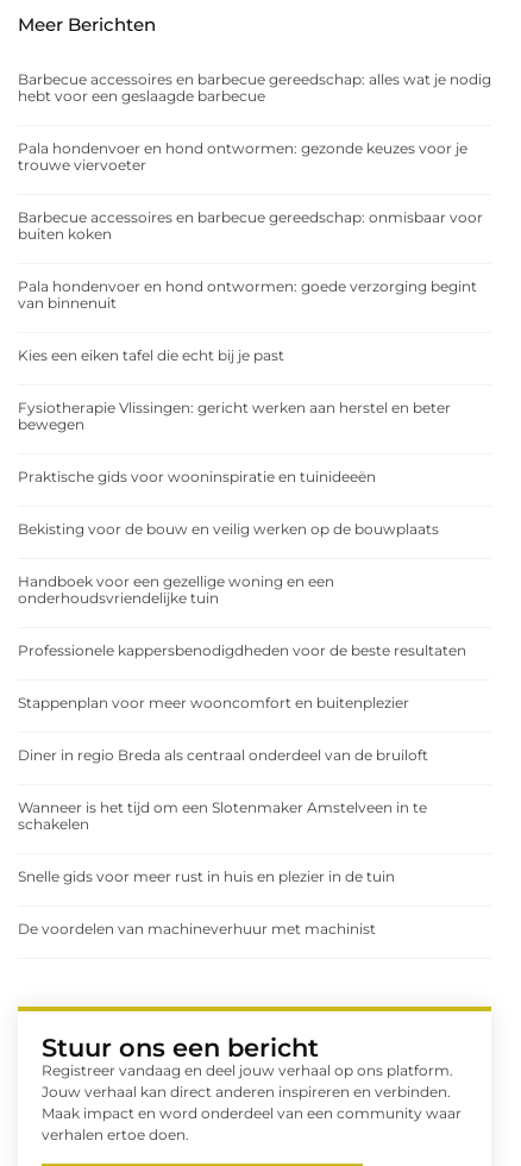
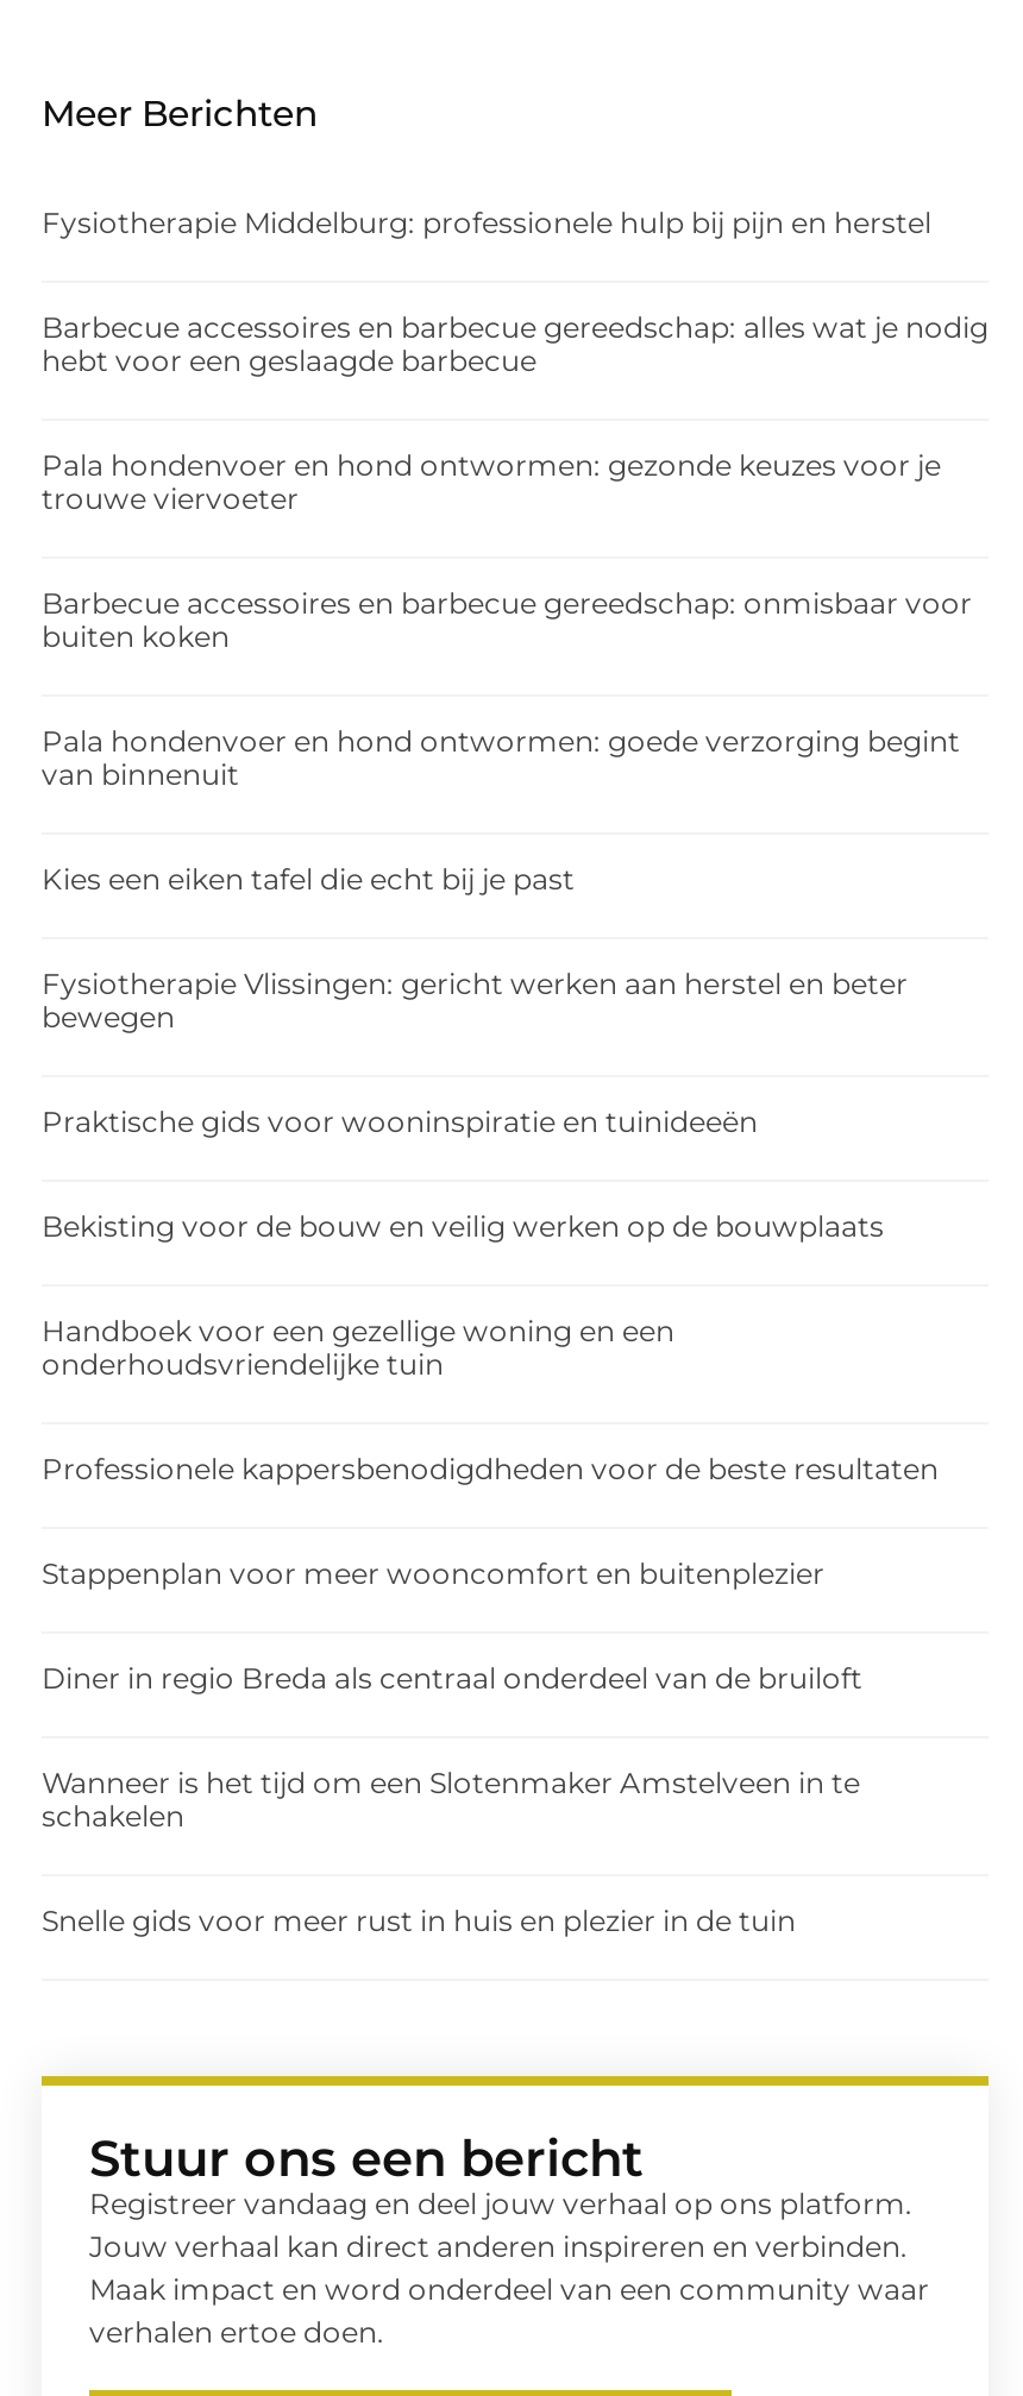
none -> [42,205,931,241] Fysiotherapie Middelburg: professionele hulp bij pijn en herstel
moved [18,71,491,886] -> [42,310,989,1939]: Barbecue accessoires en barbecue gereedschap: alles wat je nodig | hebt voor een geslaagde barbecue | Pala hondenvoer en hond ontwormen: gezonde keuzes voor je | ... | schakelen | Snelle gids voor meer rust in huis en plezier in de tuin
[18,920,376,938] De voordelen van machineverhuur met machinist -> none

